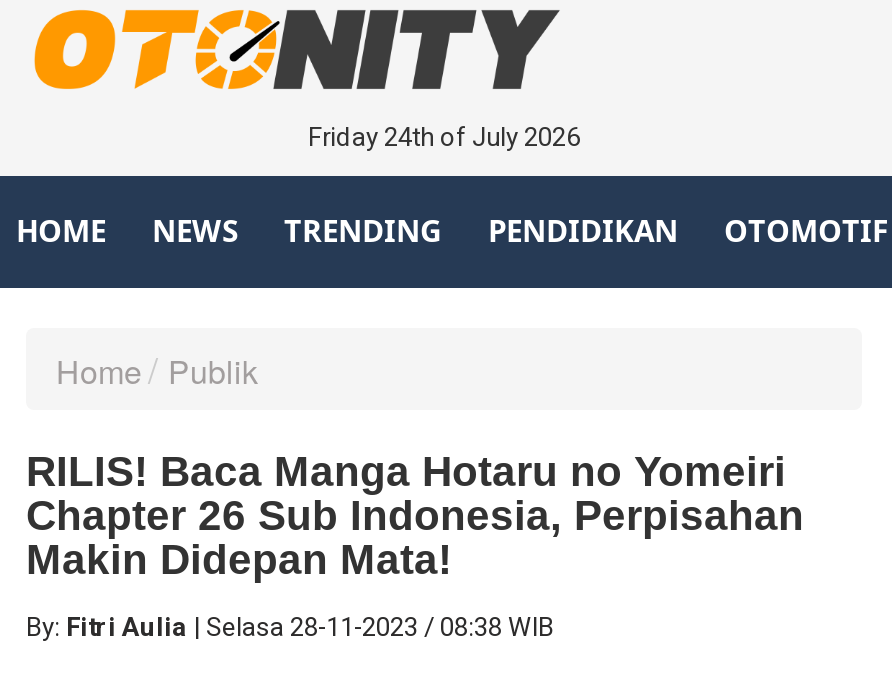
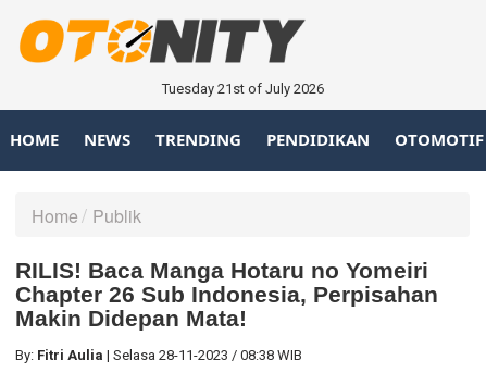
[308,122,580,152] Friday 24th of July 2026 -> [161,80,323,97] Tuesday 21st of July 2026

